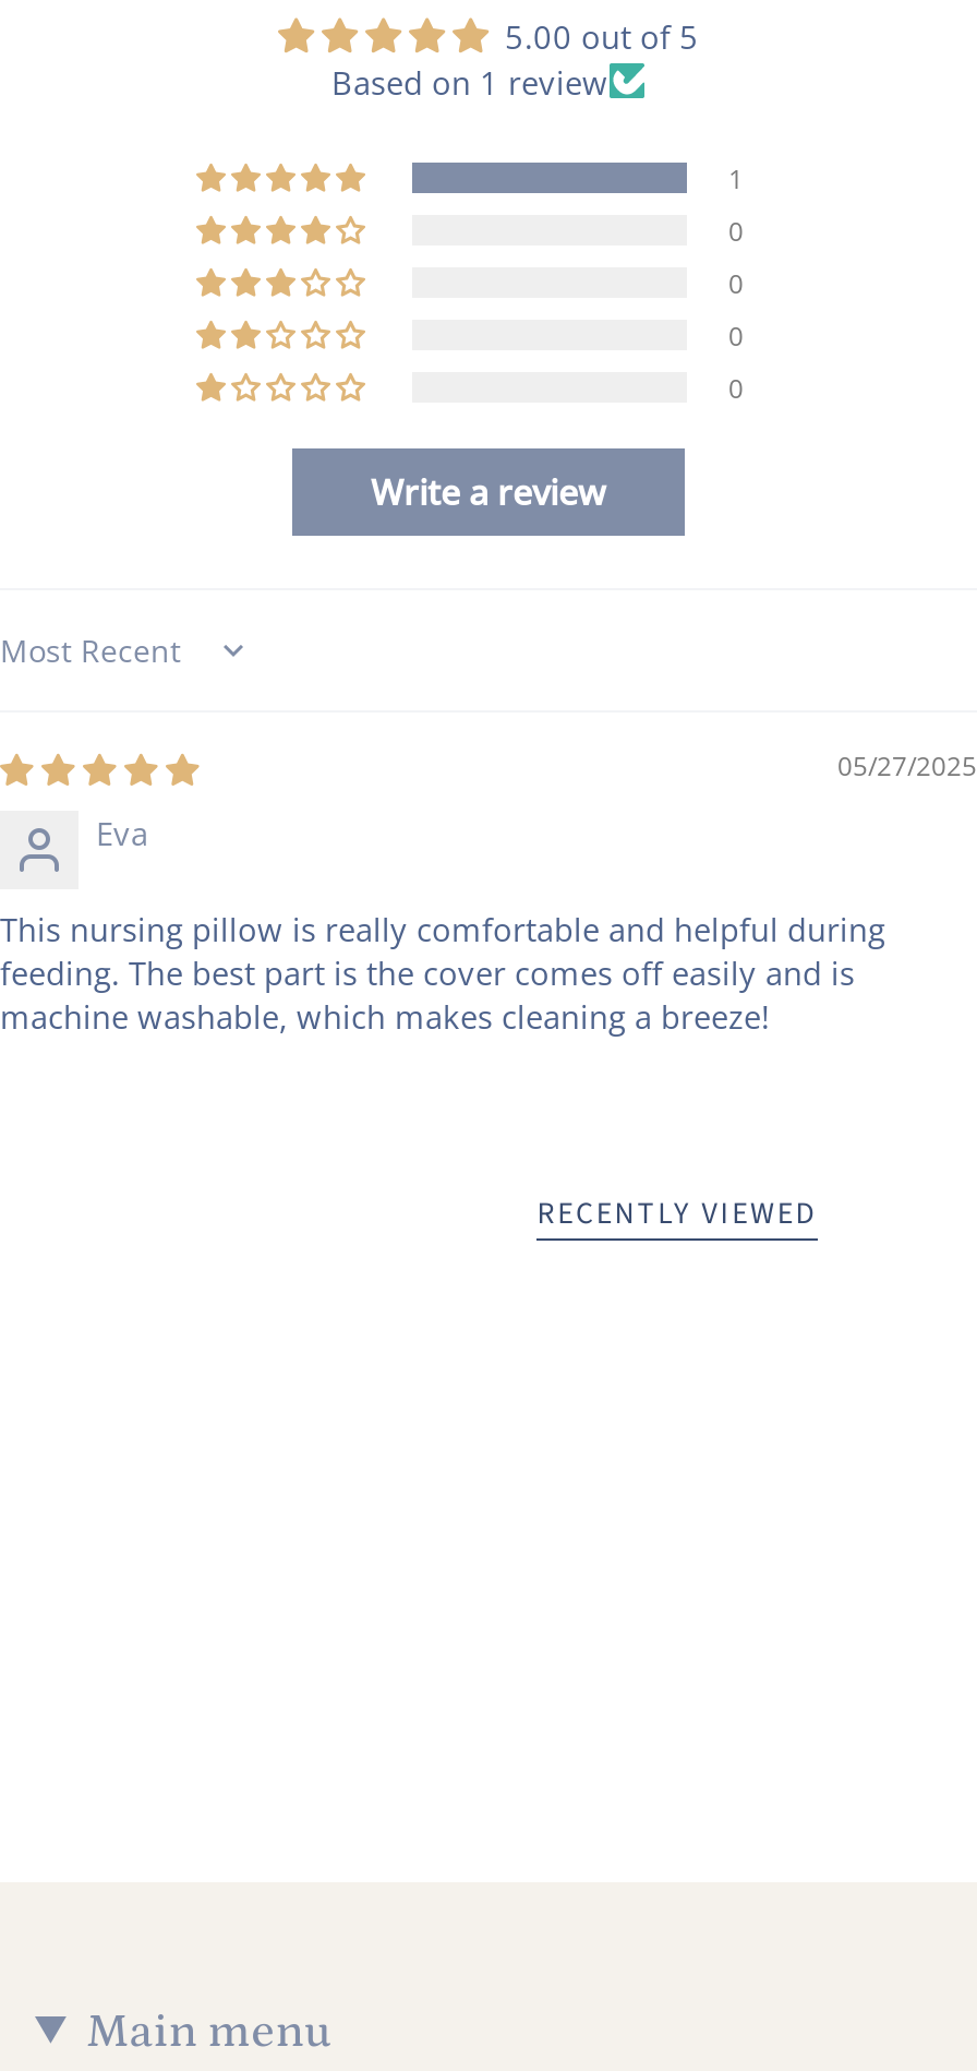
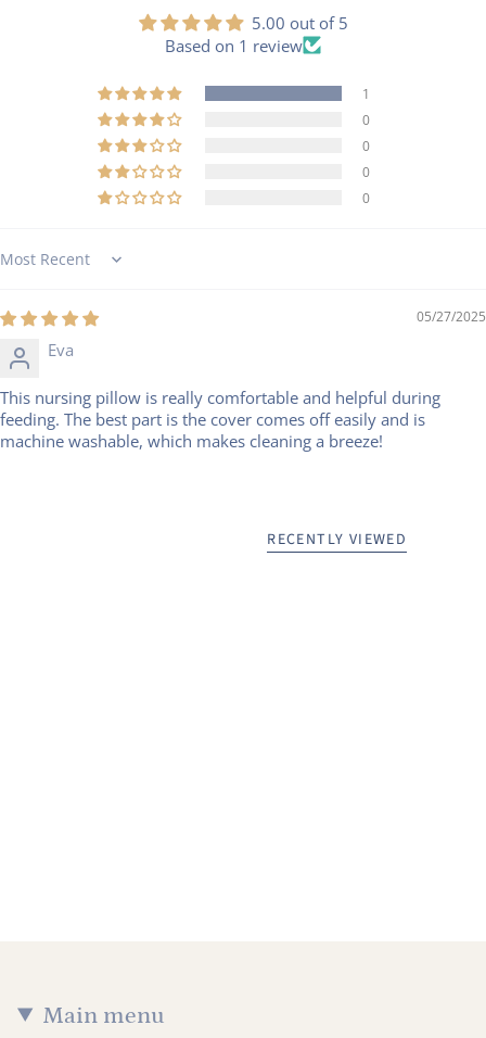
[371,468,606,516] Write a review -> none
moved [0,747,977,1236] -> [0,307,486,550]: 05/27/2025 | Eva | This nursing pillow is really comfortable and helpful during | feeding. The best part is the cover comes off easily and is | machine washable, which makes cleaning a breeze! | RECENTLY VIEWED

